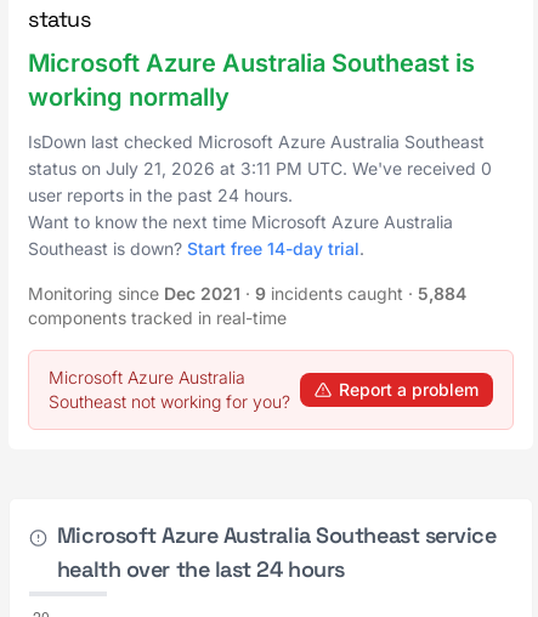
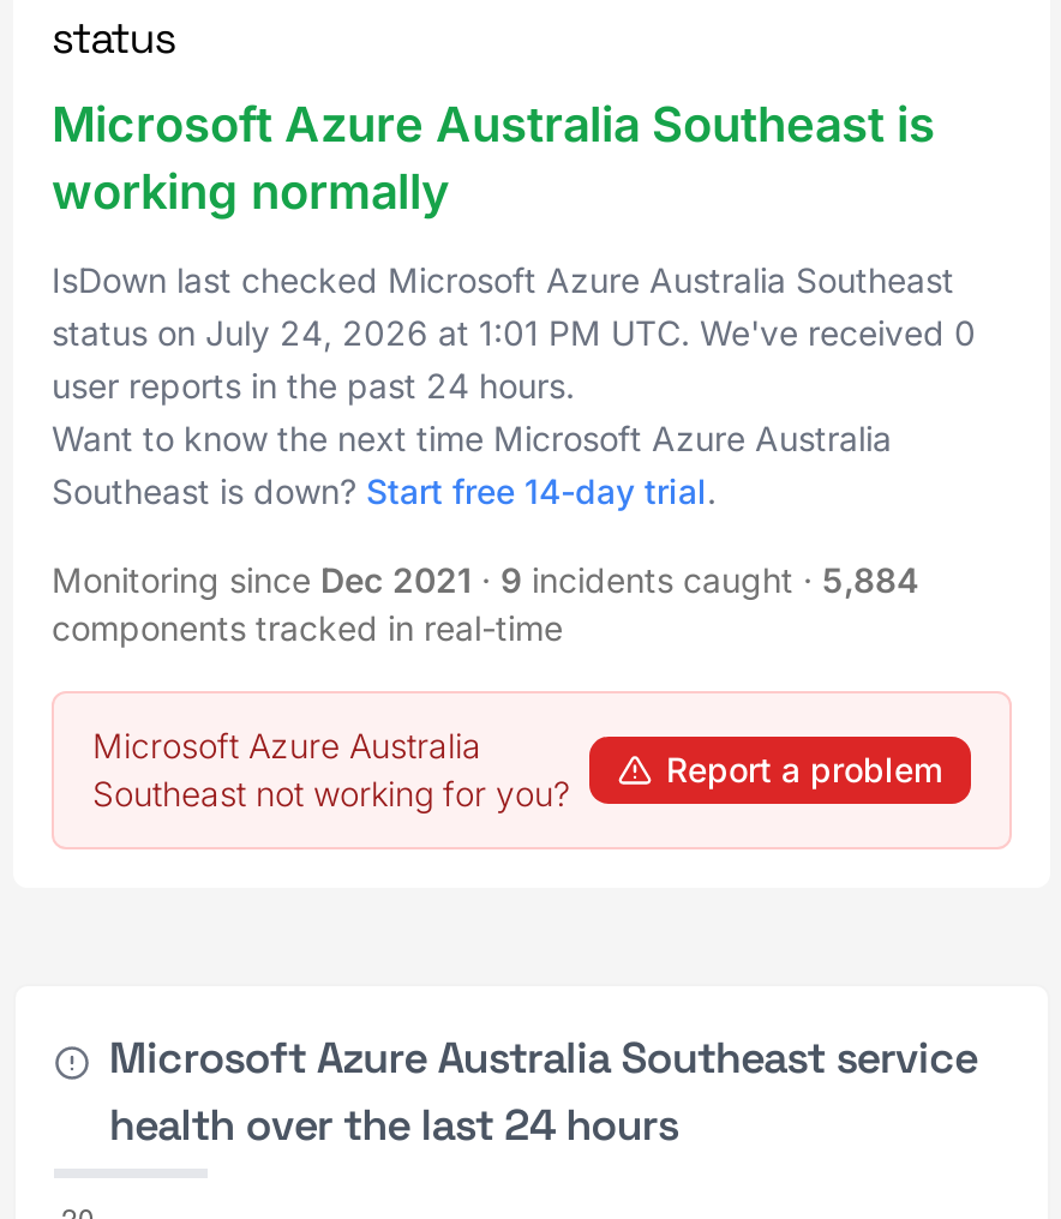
[28,158,492,179] status on July 21, 2026 at 3:11 PM UTC. We've received 0 -> [52,312,976,353] status on July 24, 2026 at 1:01 PM UTC. We've received 0

